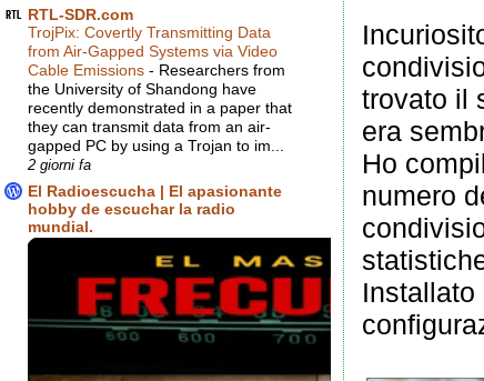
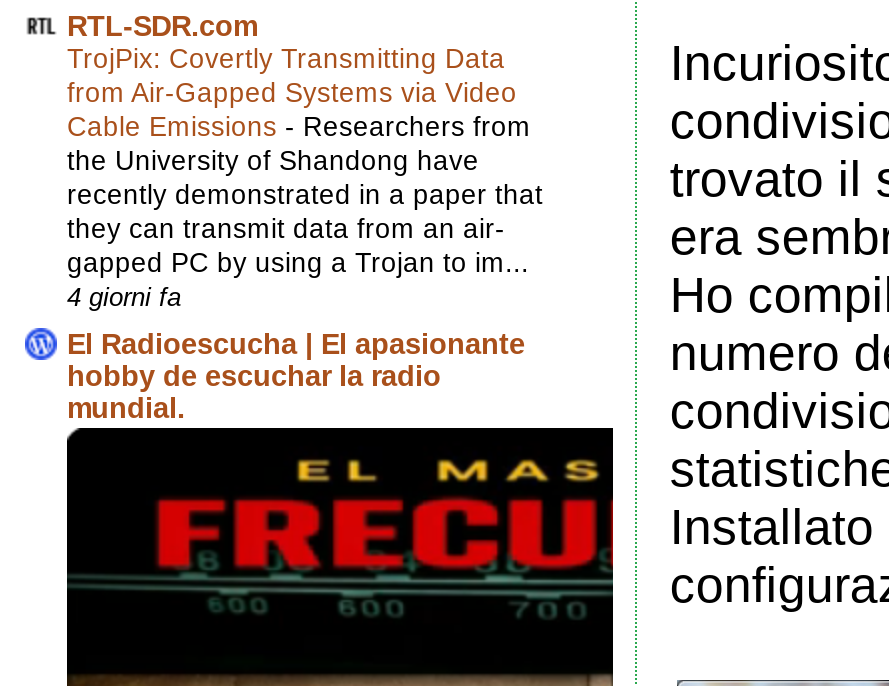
[28,157,91,174] 2 giorni fa -> [67,283,181,313] 4 giorni fa

